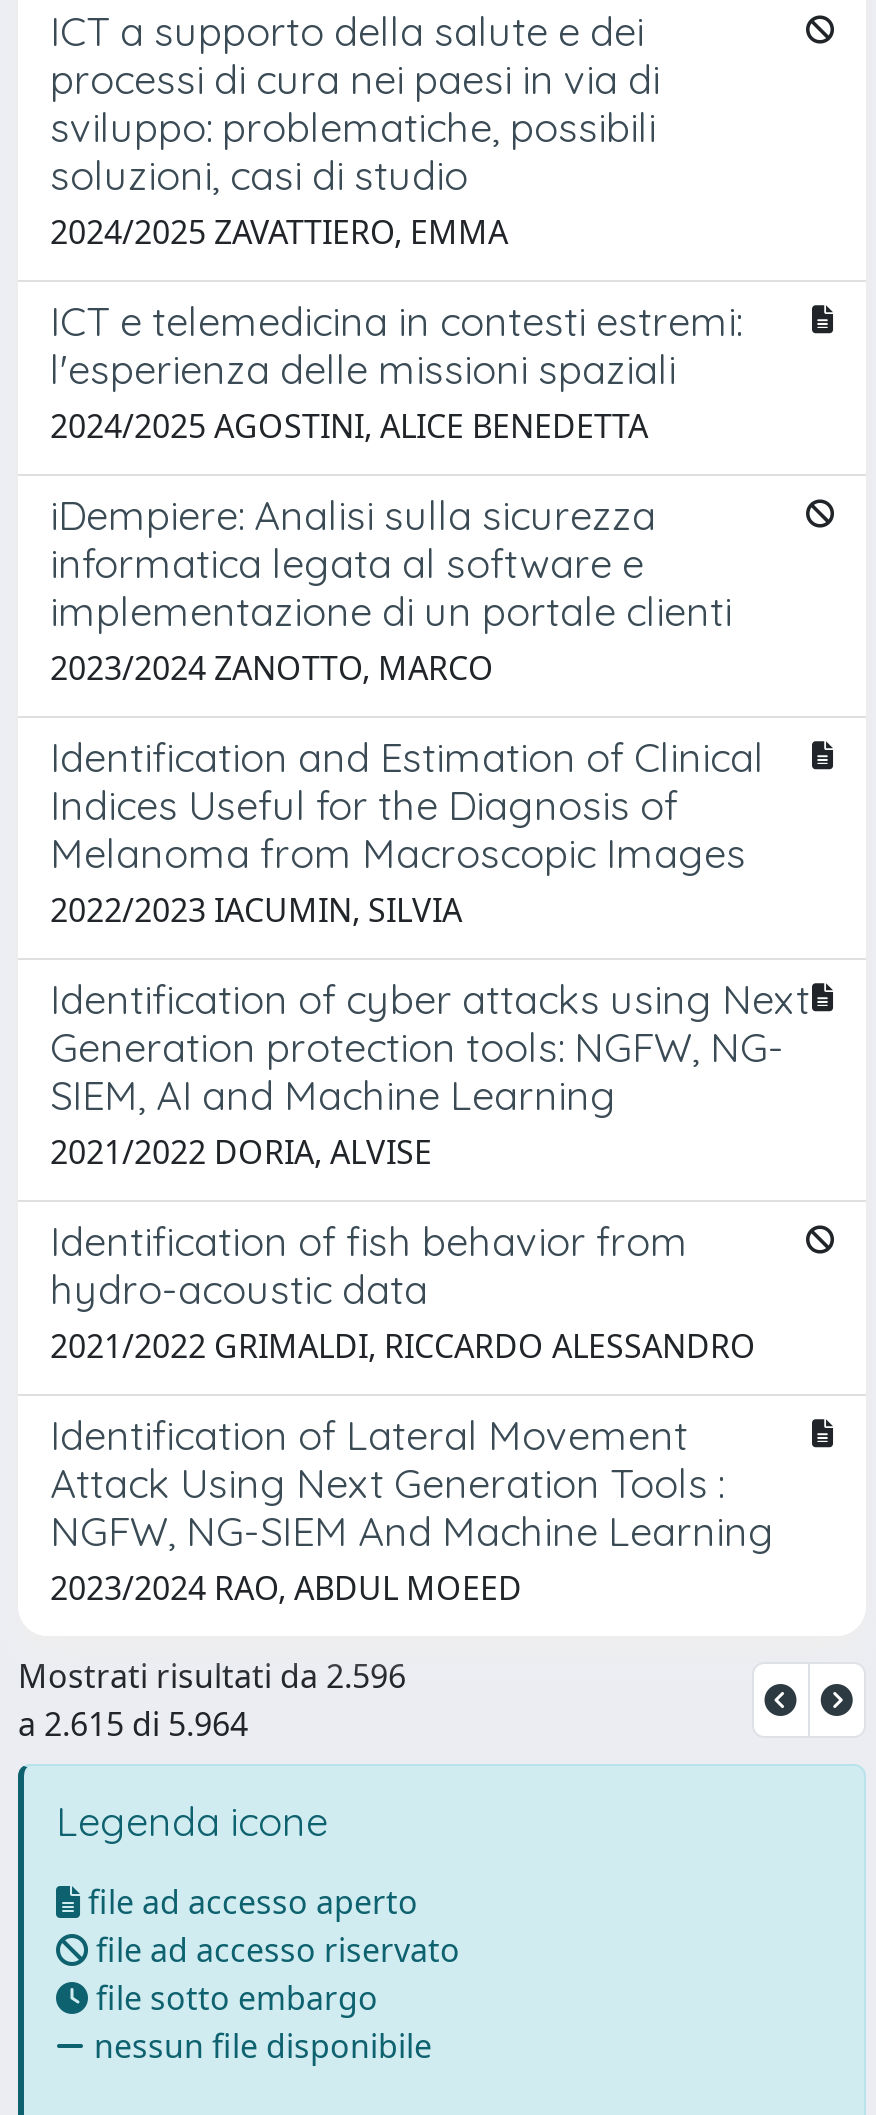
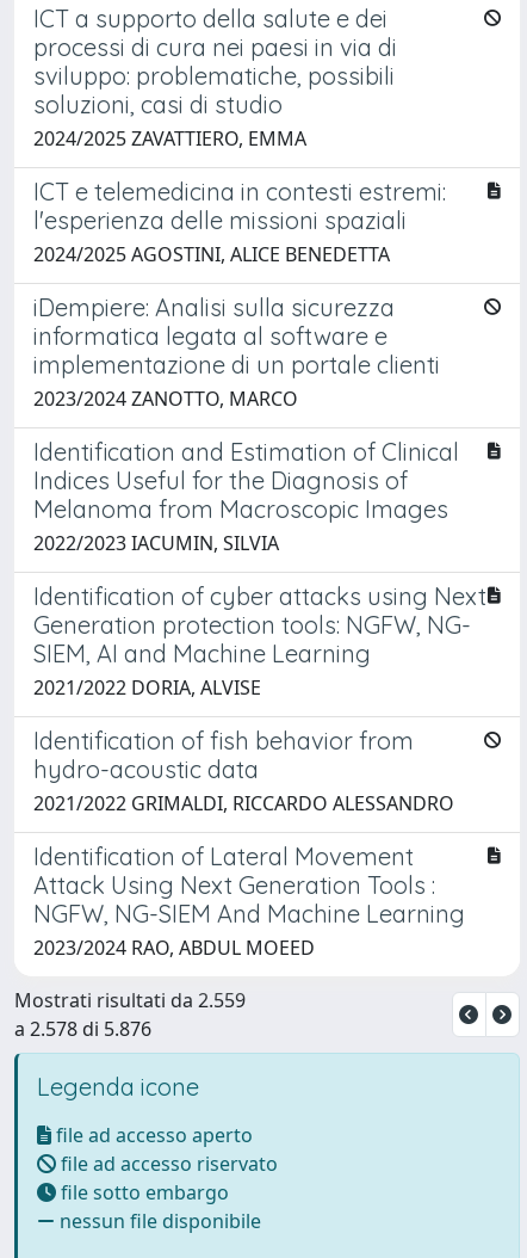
[18,1653,406,1697] Mostrati risultati da 2.596 -> [14,987,246,1013] Mostrati risultati da 2.559
[18,1701,248,1745] a 2.615 di 5.964 -> [14,1015,151,1041] a 2.578 di 5.876

